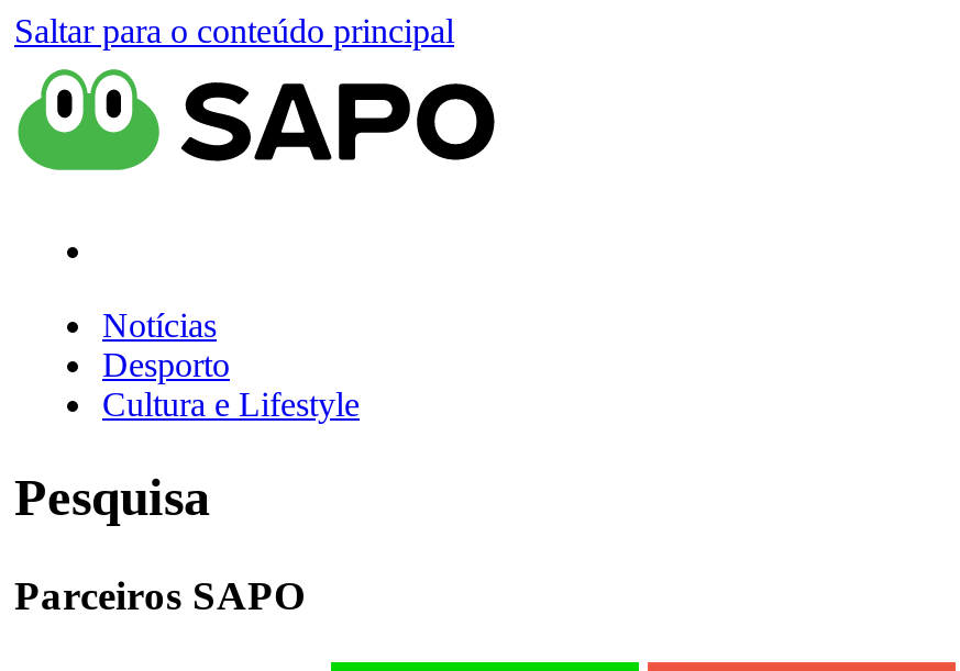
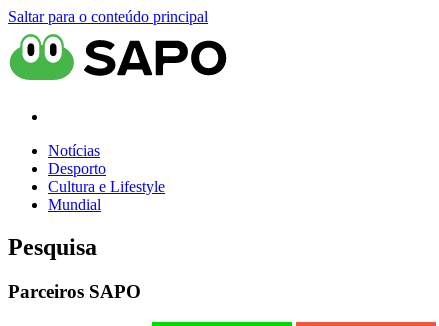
none -> [48,196,101,213] Mundial

